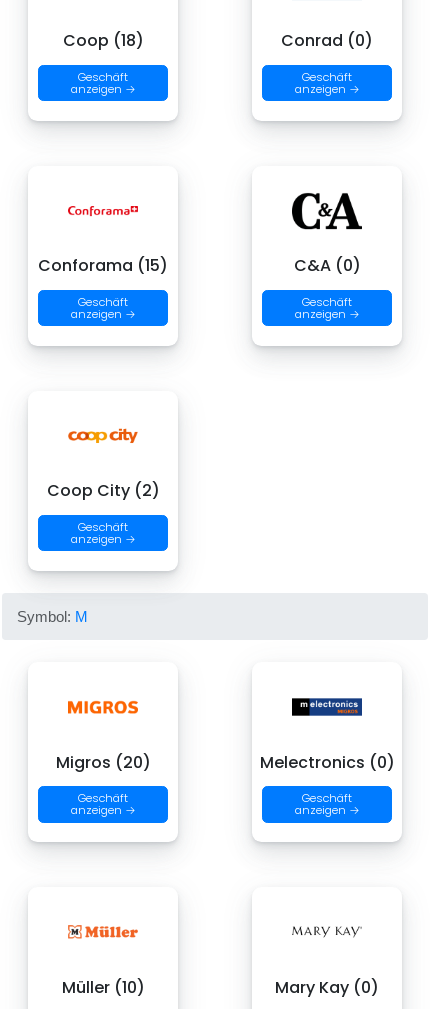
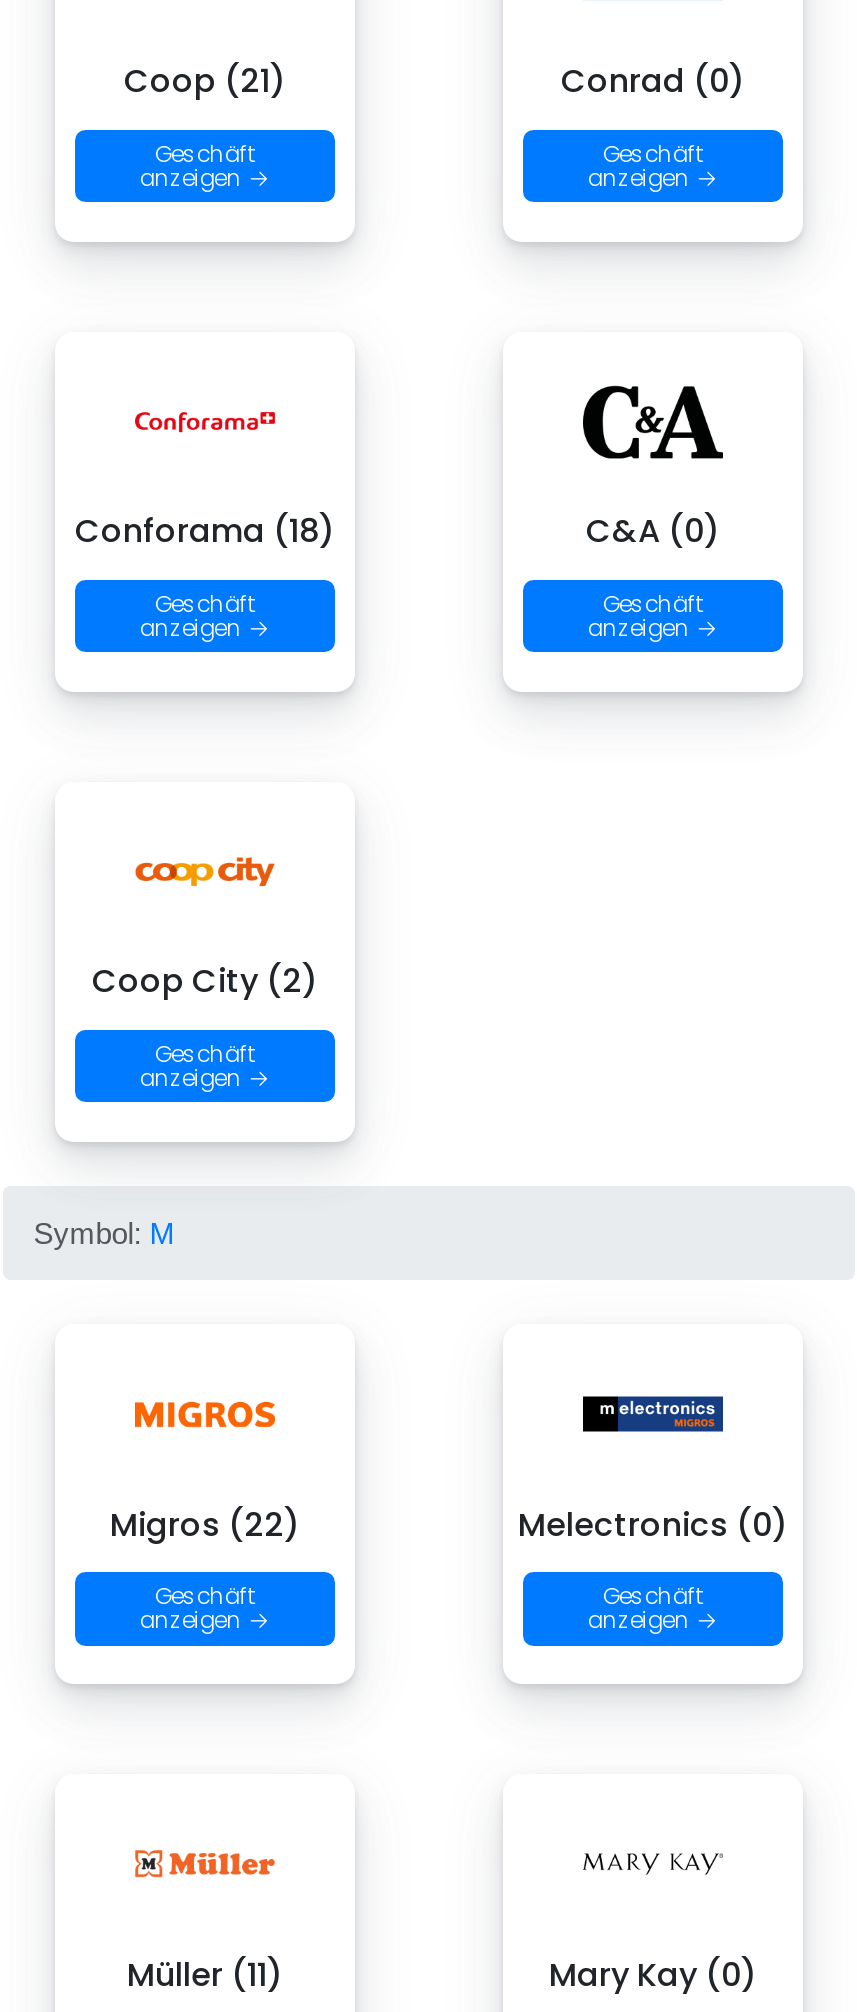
[62,29,143,52] Coop (18) -> [124,59,286,105] Coop (21)
[38,254,168,277] Conforama (15) -> [75,509,335,555] Conforama (18)
[55,751,150,774] Migros (20) -> [110,1502,300,1548] Migros (22)
[61,976,144,999] Müller (10) -> [127,1952,283,1998] Müller (11)

